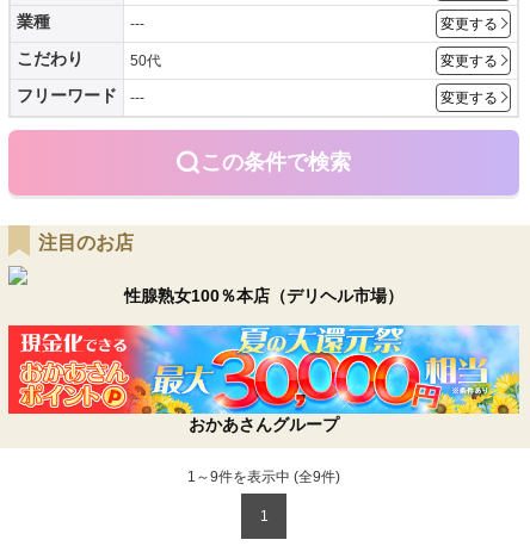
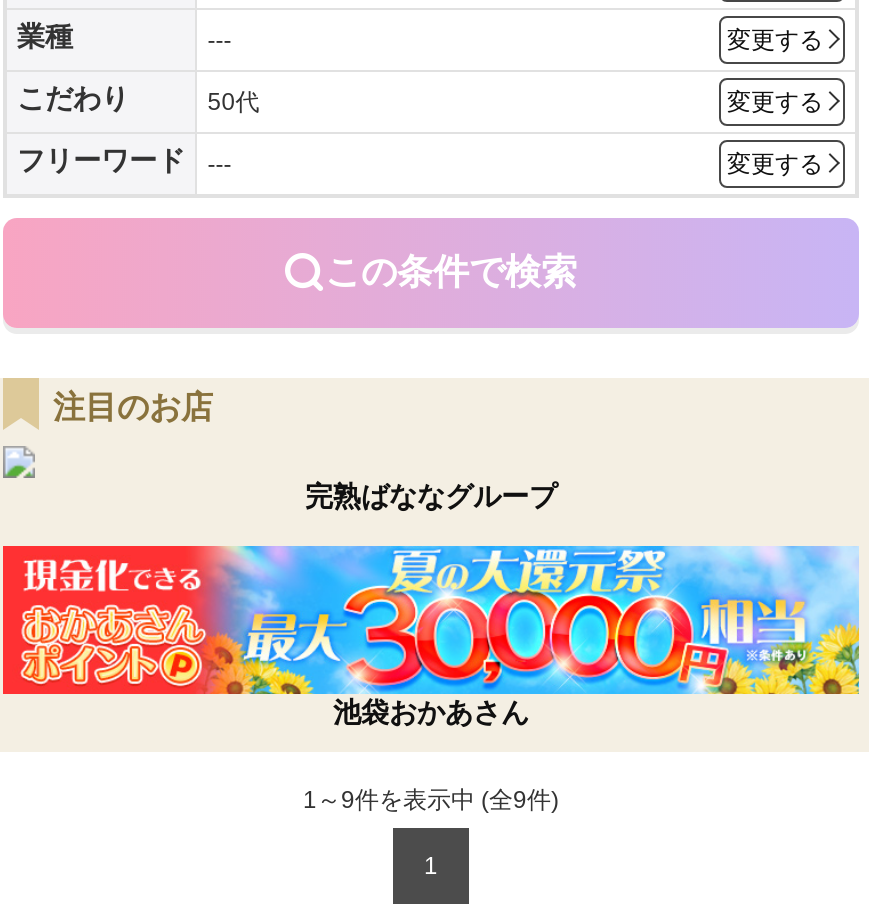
[124,286,403,305] 性腺熟女100％本店（デリヘル市場） -> [305,480,557,512] 完熟ばななグループ
[189,415,339,434] おかあさんグループ -> [333,696,529,728] 池袋おかあさん

